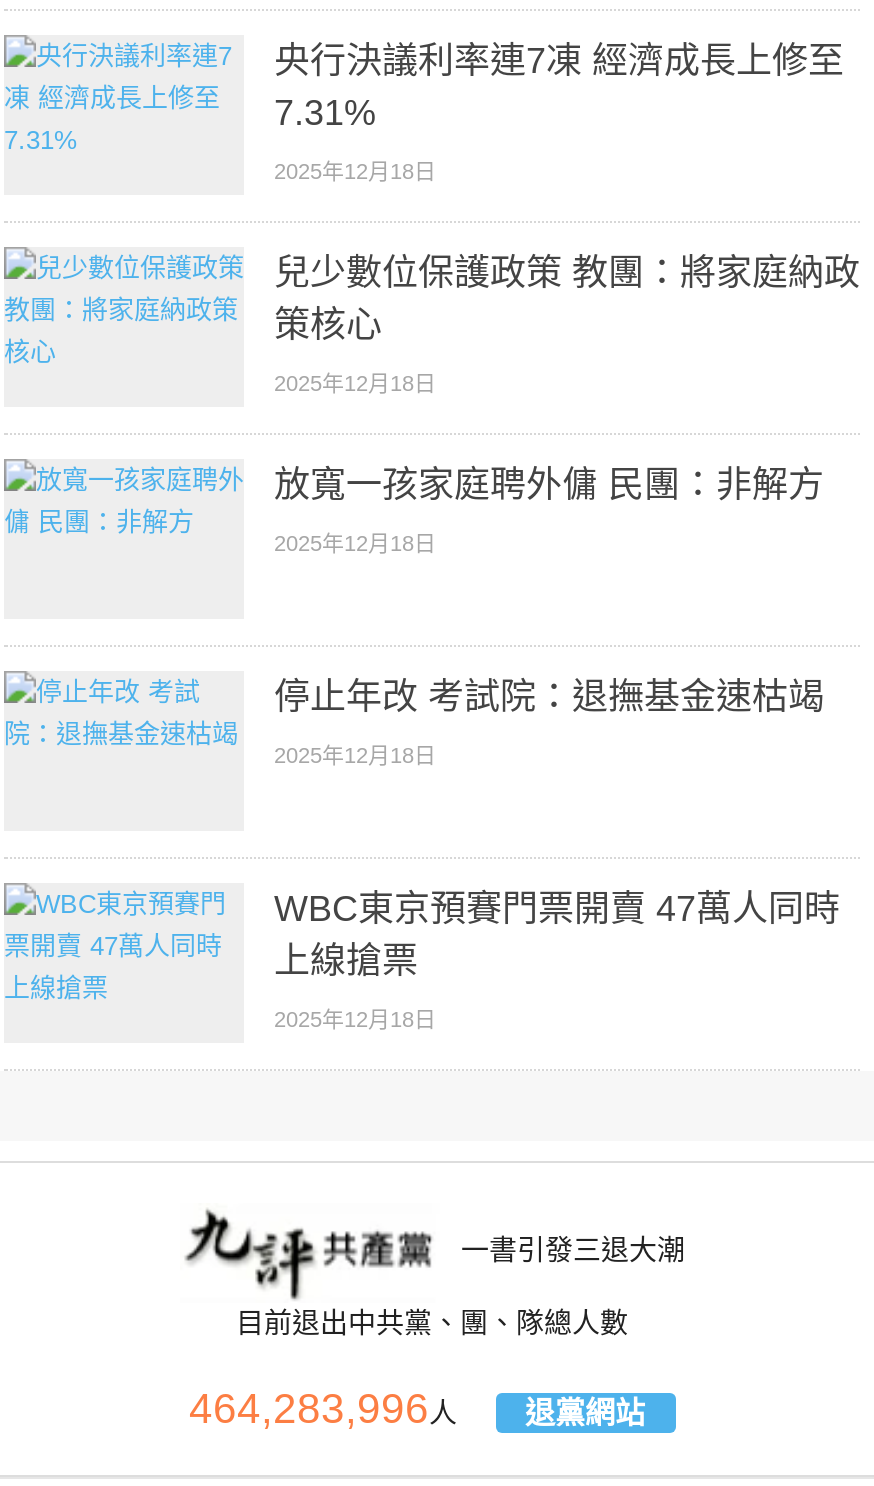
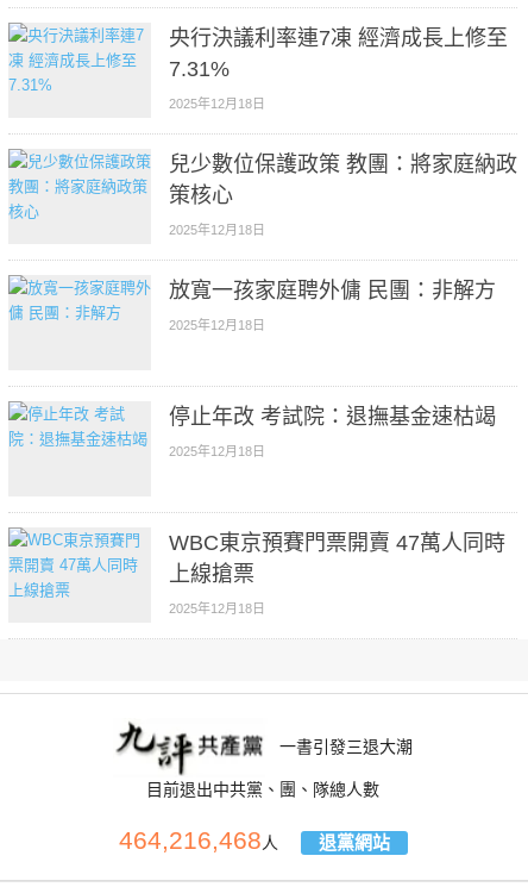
[189,1385,645,1431] 464,283,996人 退黨網站 -> [118,826,389,854] 464,216,468人 退黨網站

